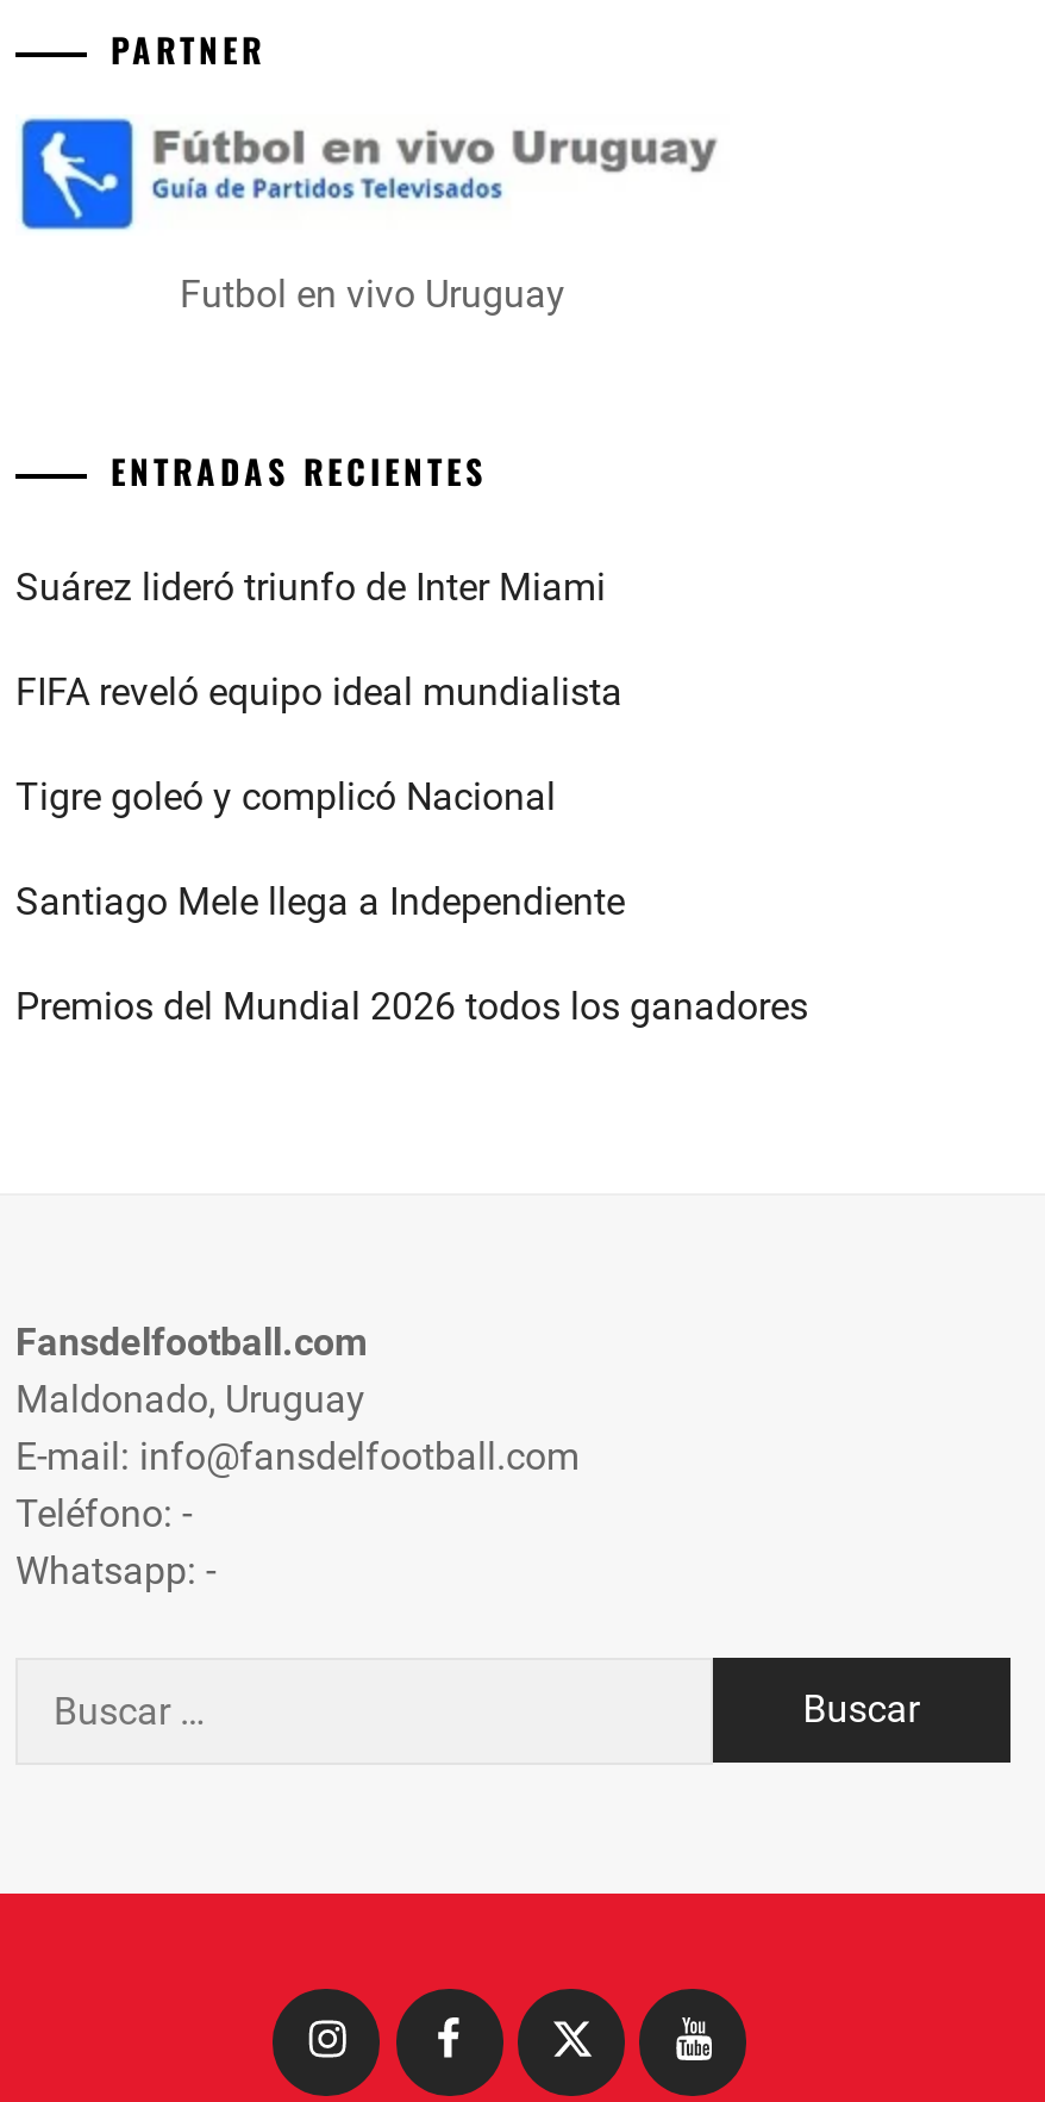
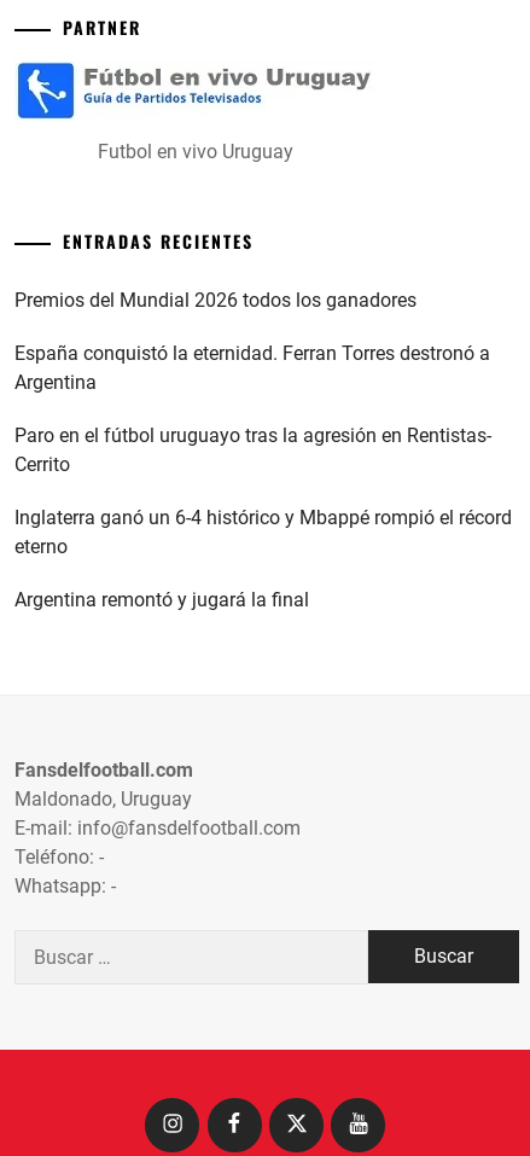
[15,565,625,924] Suárez lideró triunfo de Inter Miami | FIFA reveló equipo ideal mundialista | Tigre goleó y complicó Nacional | Santiago Mele llega a Independiente -> none
moved [15,984,808,1029] -> [14,289,417,312]: Premios del Mundial 2026 todos los ganadores
none -> [14,342,512,611] España conquistó la eternidad. Ferran Torres destronó a | Argentina | Paro en el fútbol uruguayo tras la agresión en Rentistas- | Cerrito | Inglaterra ganó un 6-4 histórico y Mbappé rompió el récord | eterno | Argentina remontó y jugará la final

